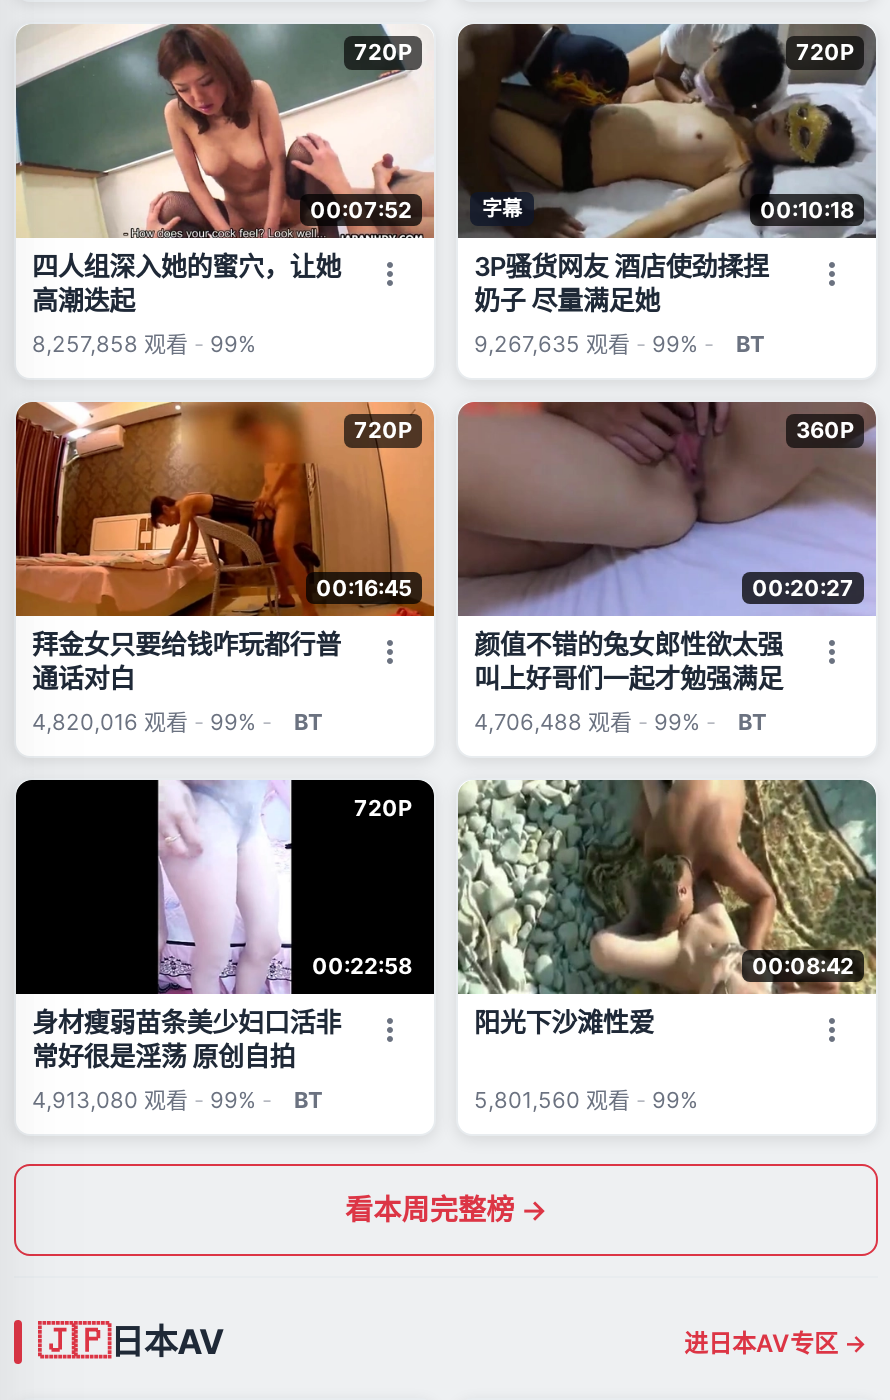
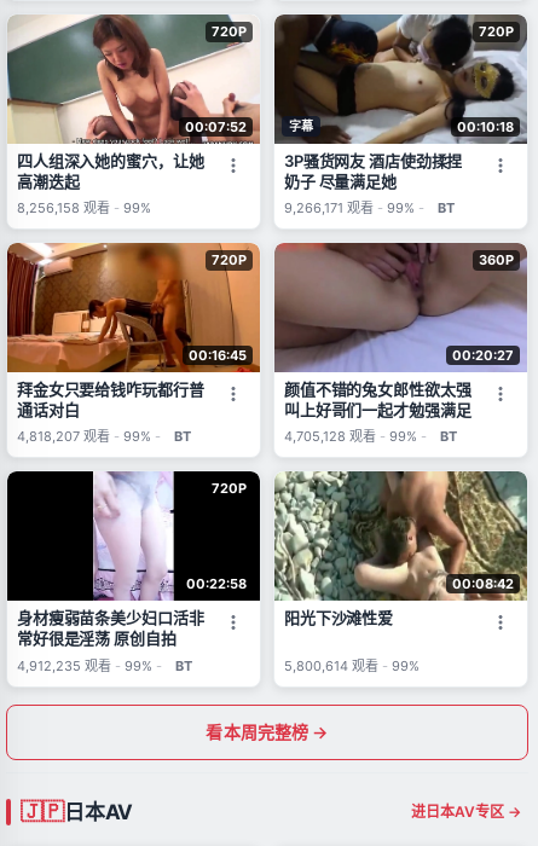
[32,330,256,358] 8,257,858观看 - 99% -> [17,199,151,216] 8,256,158观看 - 99%
[474,330,764,358] 9,267,635观看 - 99% - BT -> [284,199,455,216] 9,266,171观看 - 99% - BT
[32,708,322,736] 4,820,016观看 - 99% - BT -> [17,428,191,445] 4,818,207观看 - 99% - BT
[474,708,766,736] 4,706,488观看 - 99% - BT -> [284,428,457,445] 4,705,128观看 - 99% - BT
[32,1087,322,1115] 4,913,080观看 - 99% - BT -> [17,657,192,674] 4,912,235观看 - 99% - BT
[474,1087,698,1115] 5,801,560观看 - 99% -> [284,657,420,674] 5,800,614观看 - 99%

